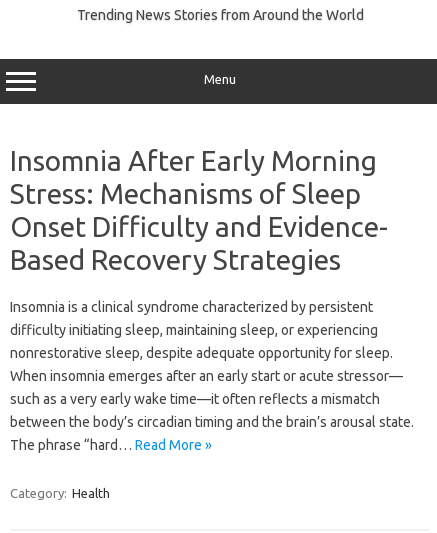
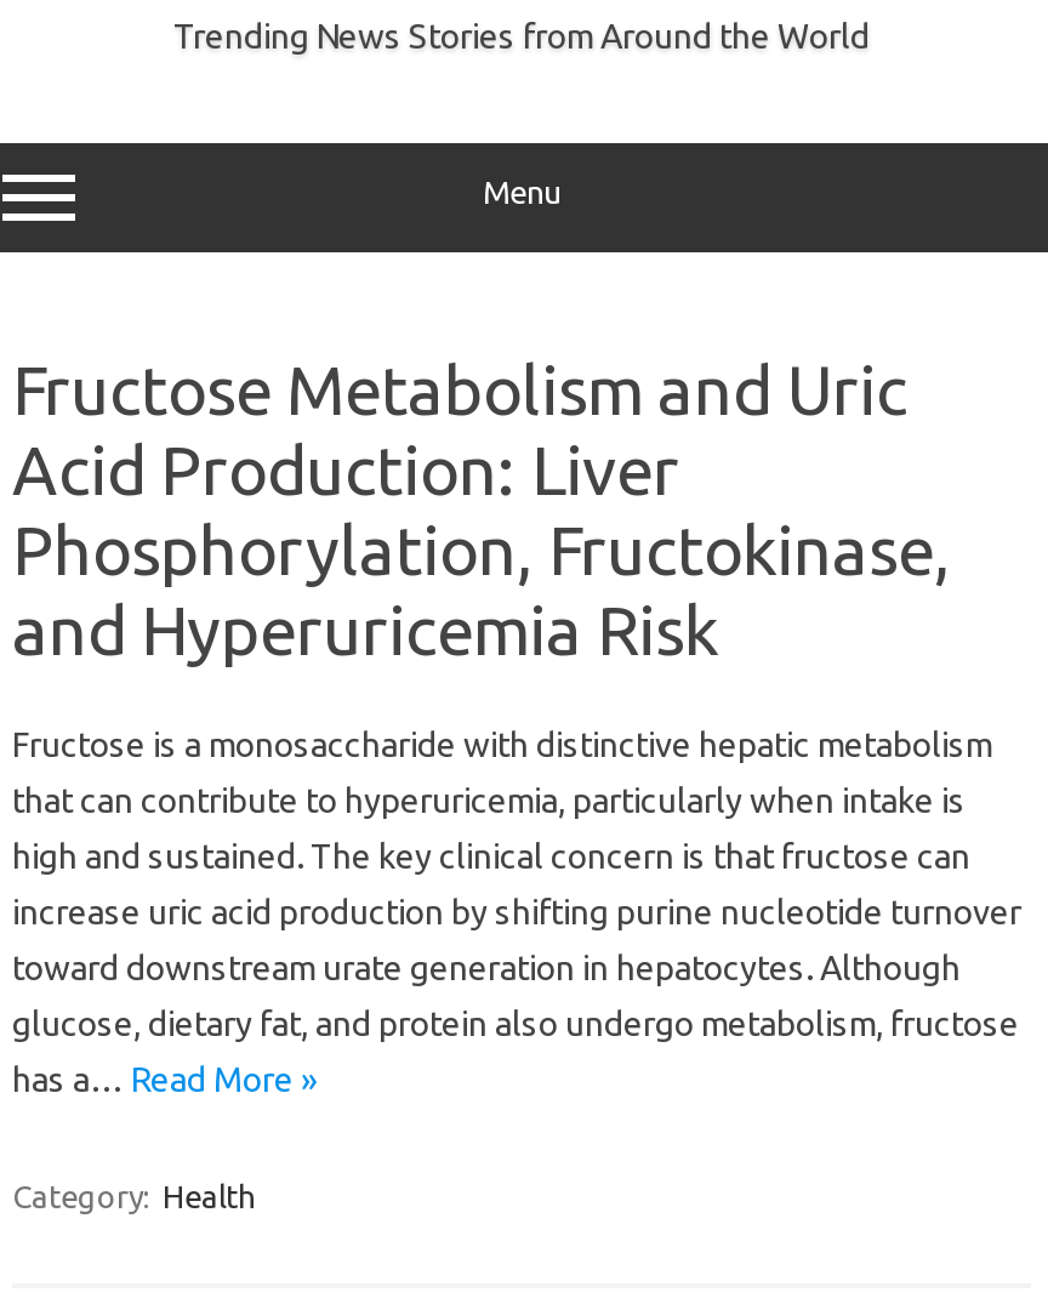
[10,145,388,275] Insomnia After Early Morning | Stress: Mechanisms of Sleep | Onset Difficulty and Evidence- | Based Recovery Strategies -> [12,352,951,667] Fructose Metabolism and Uric | Acid Production: Liver | Phosphorylation, Fructokinase, | and Hyperuricemia Risk
[10,299,414,453] Insomnia is a clinical syndrome characterized by persistent | difficulty initiating sleep, maintaining sleep, or experiencing | nonrestorative sleep, despite adequate opportunity for sleep. | When insomnia emerges after an early start or acute stressor— | such as a very early wake time—it often reflects a mismatch | between the body’s circadian timing and the brain’s arousal state. | The phrase “hard… Read More » -> [12,725,1021,1099] Fructose is a monosaccharide with distinctive hepatic metabolism | that can contribute to hyperuricemia, particularly when intake is | high and sustained. The key clinical concern is that fructose can | increase uric acid production by shifting purine nucleotide turnover | toward downstream urate generation in hepatocytes. Although | glucose, dietary fat, and protein also undergo metabolism, fructose | has a… Read More »

